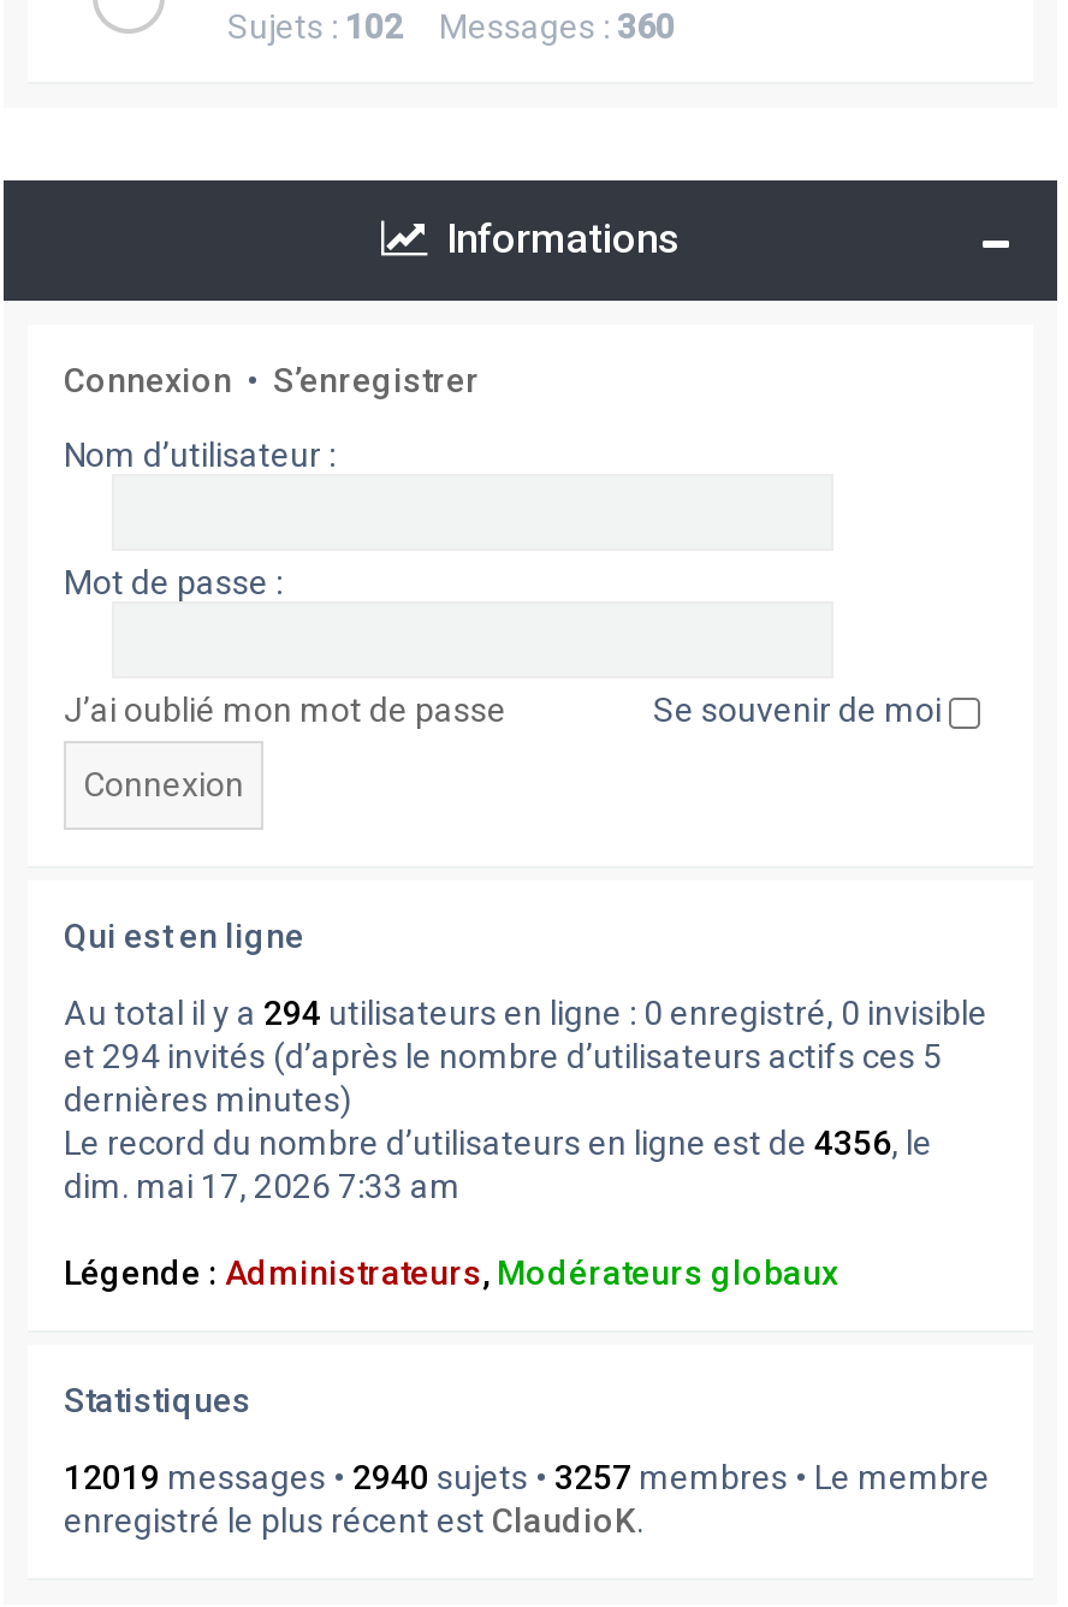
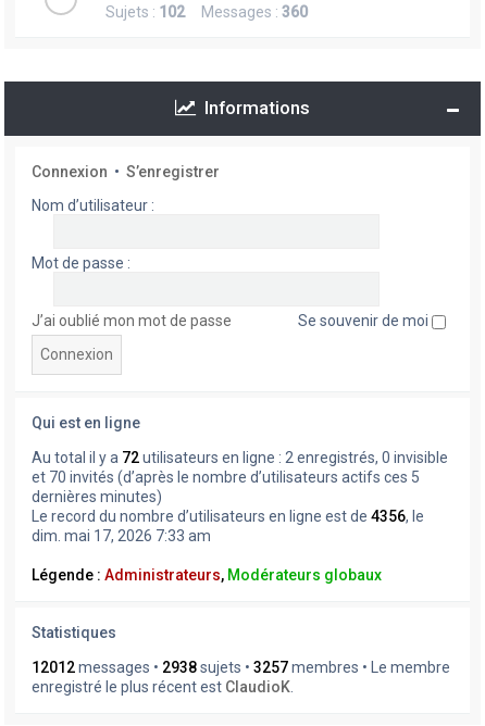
[64,993,987,1032] Au total il y a 294 utilisateurs en ligne : 0 enregistré, 0 invisible -> [32,449,448,466] Au total il y a 72 utilisateurs en ligne : 2 enregistrés, 0 invisible
[64,1037,942,1075] et 294 invités (d’après le nombre d’utilisateurs actifs ces 5 -> [32,468,420,486] et 70 invités (d’après le nombre d’utilisateurs actifs ces 5
[64,1458,990,1496] 12019 messages • 2940 sujets • 3257 membres • Le membre -> [32,659,450,676] 12012 messages • 2938 sujets • 3257 membres • Le membre

